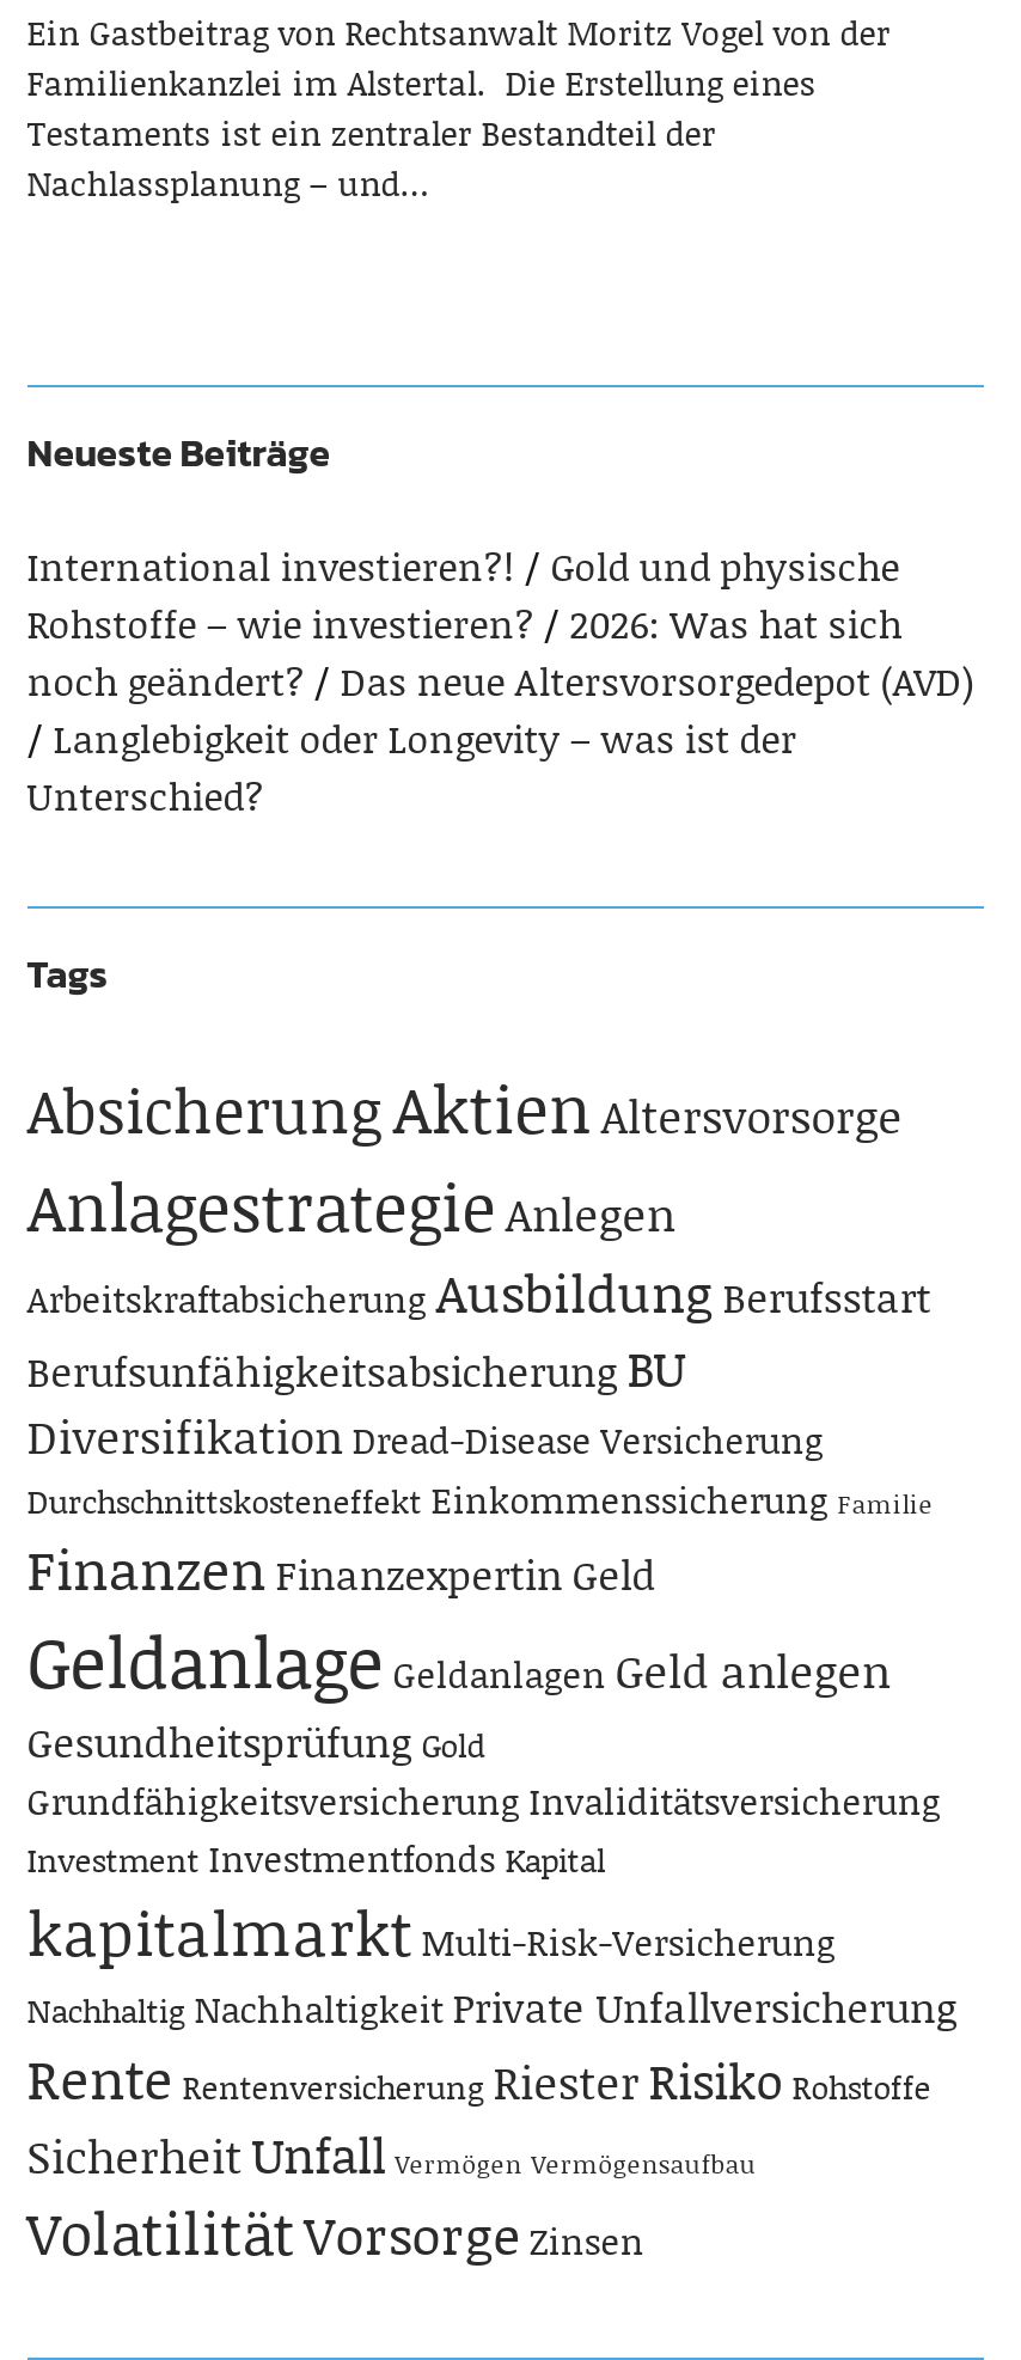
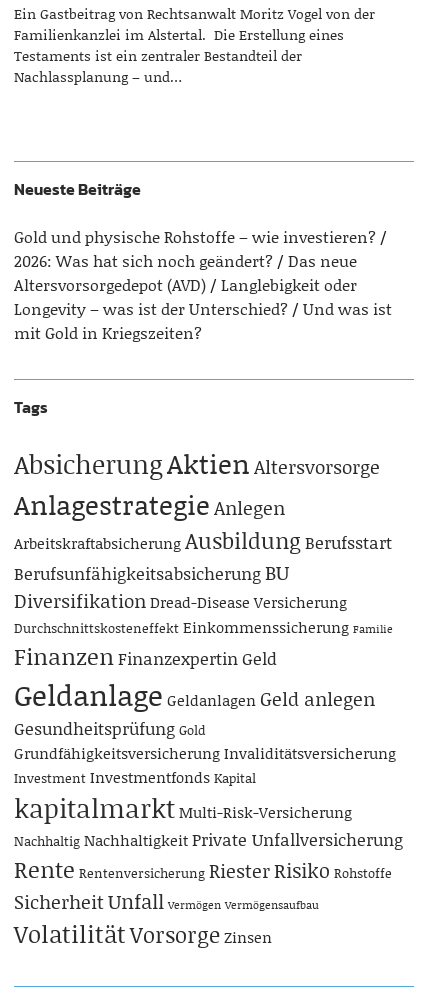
[27,538,974,823] International investieren?! | Gold und physische | Rohstoffe – wie investieren? | 2026: Was hat sich | noch geändert? | Das neue Altersvorsorgedepot (AVD) | Langlebigkeit oder Longevity – was ist der | Unterschied? -> [14,225,392,344] Gold und physische Rohstoffe – wie investieren? | 2026: Was hat sich noch geändert? | Das neue | Altersvorsorgedepot (AVD) | Langlebigkeit oder | Longevity – was ist der Unterschied? | Und was ist | mit Gold in Kriegszeiten?

